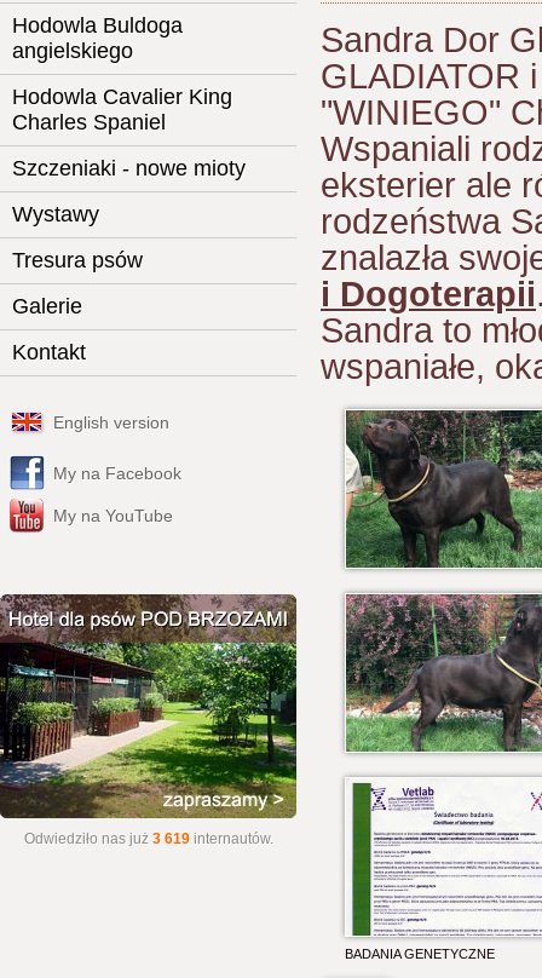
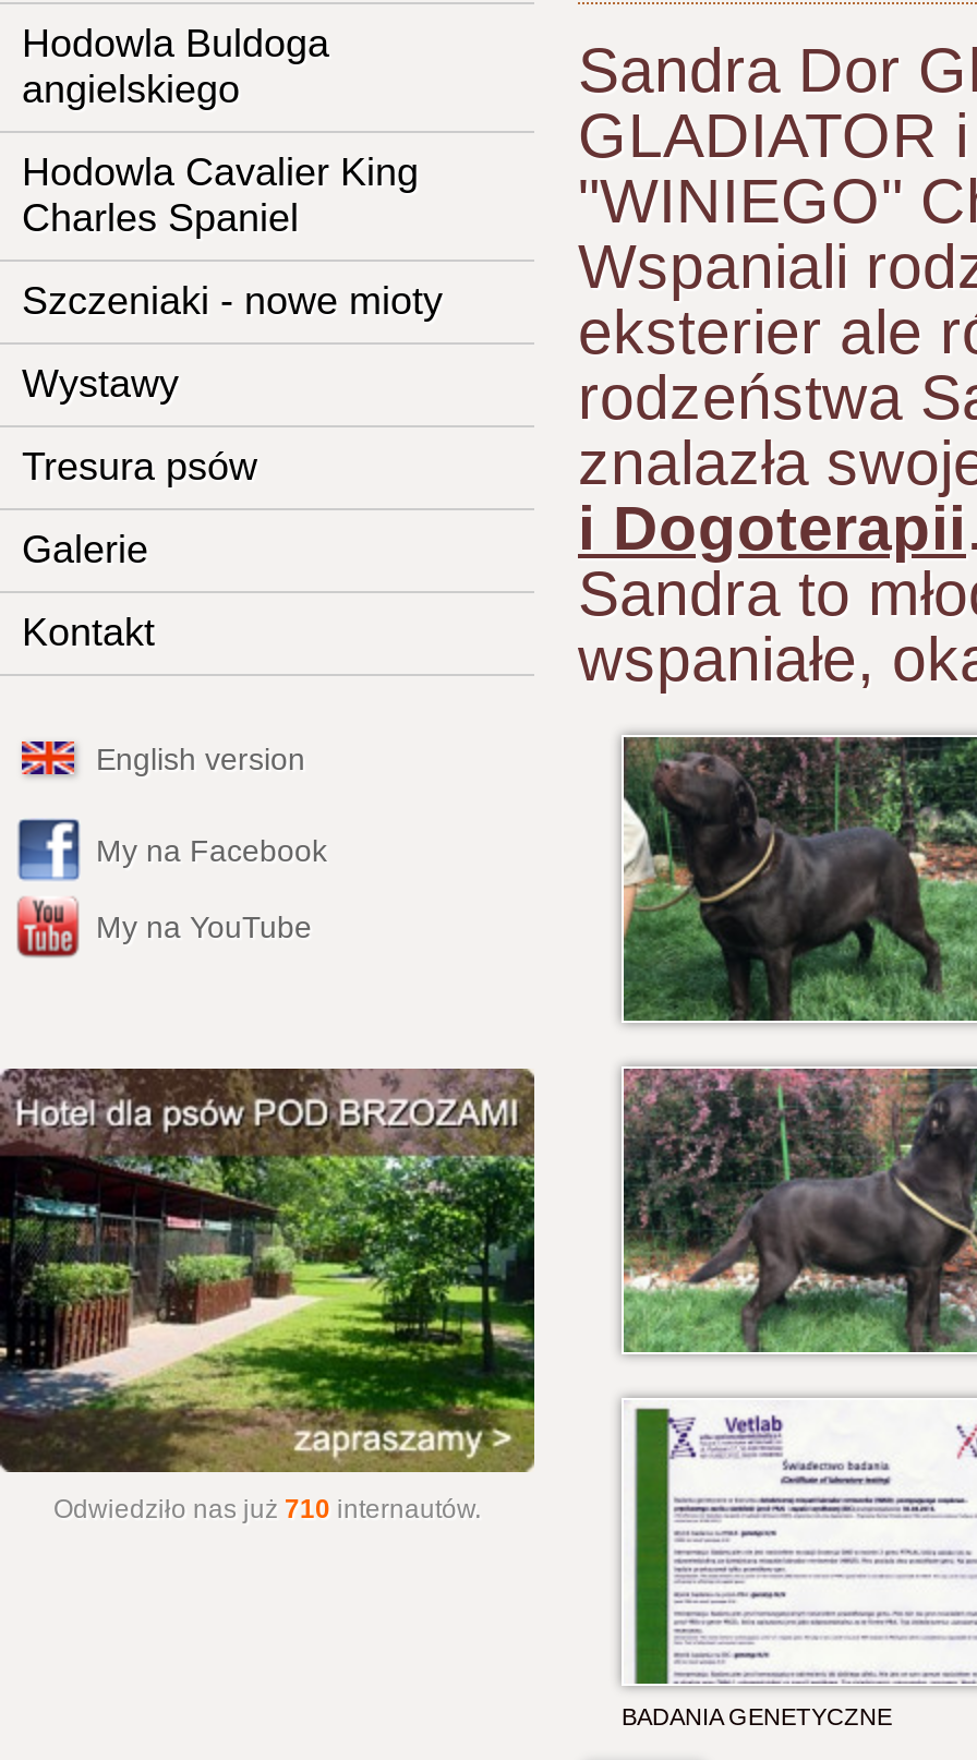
[24,830,273,847] Odwiedziło nas już 3 619 internautów. -> [53,1494,481,1524] Odwiedziło nas już 710 internautów.

